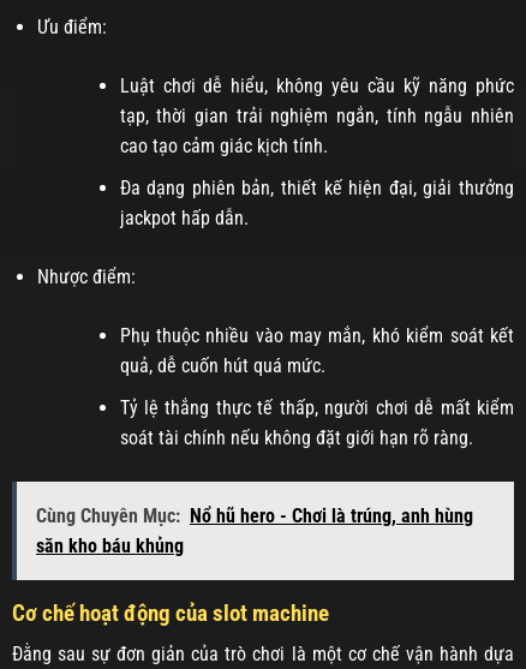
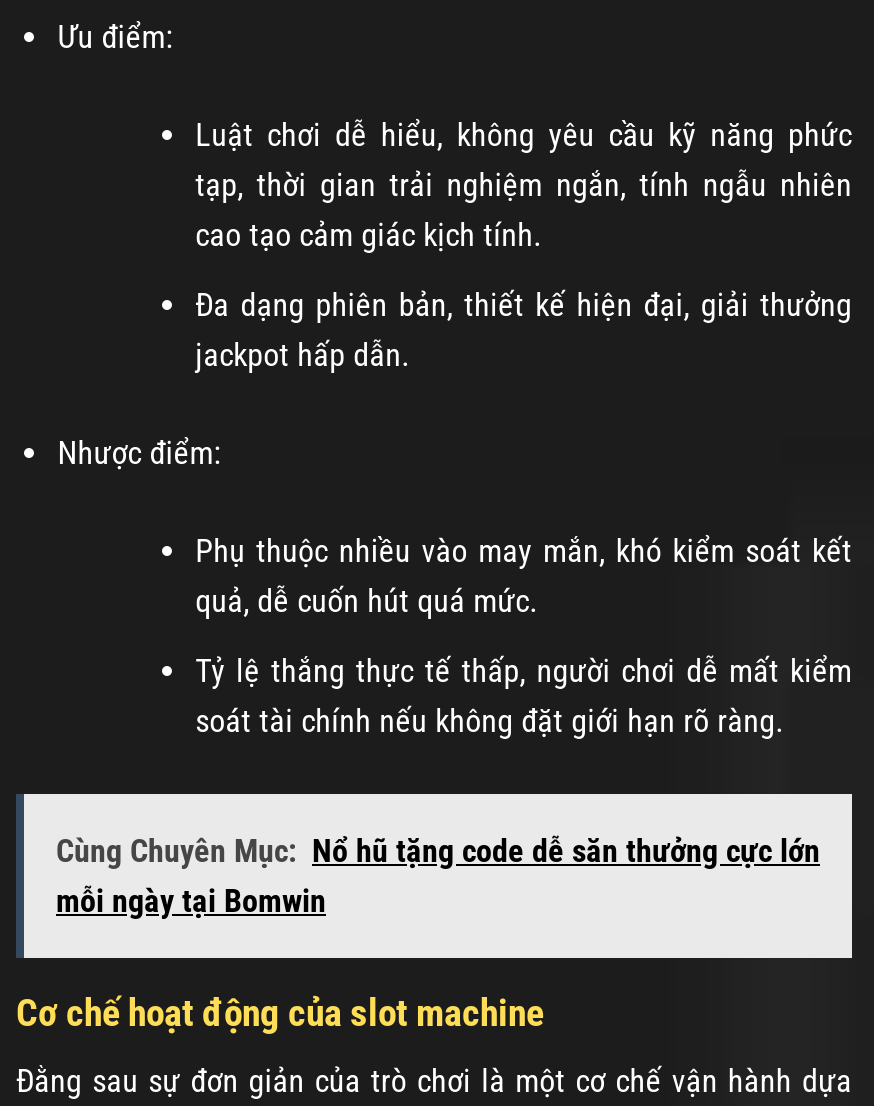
[36,504,473,557] Cùng Chuyên Mục: Nổ hũ hero - Chơi là trúng, anh hùng | săn kho báu khủng -> [56,831,820,919] Cùng Chuyên Mục: Nổ hũ tặng code dễ săn thưởng cực lớn | mỗi ngày tại Bomwin

